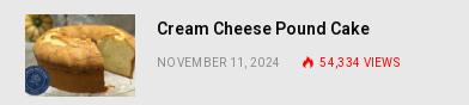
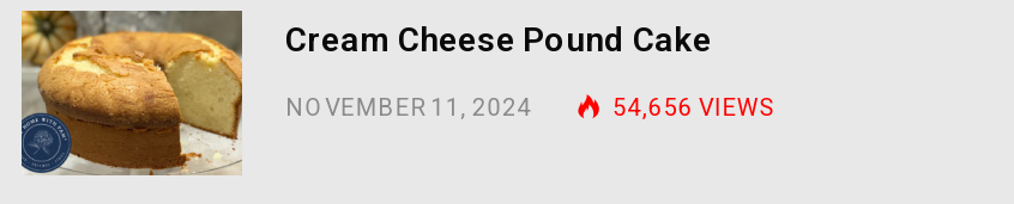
[320,56,400,69] 54,334 VIEWS -> [612,94,772,120] 54,656 VIEWS

